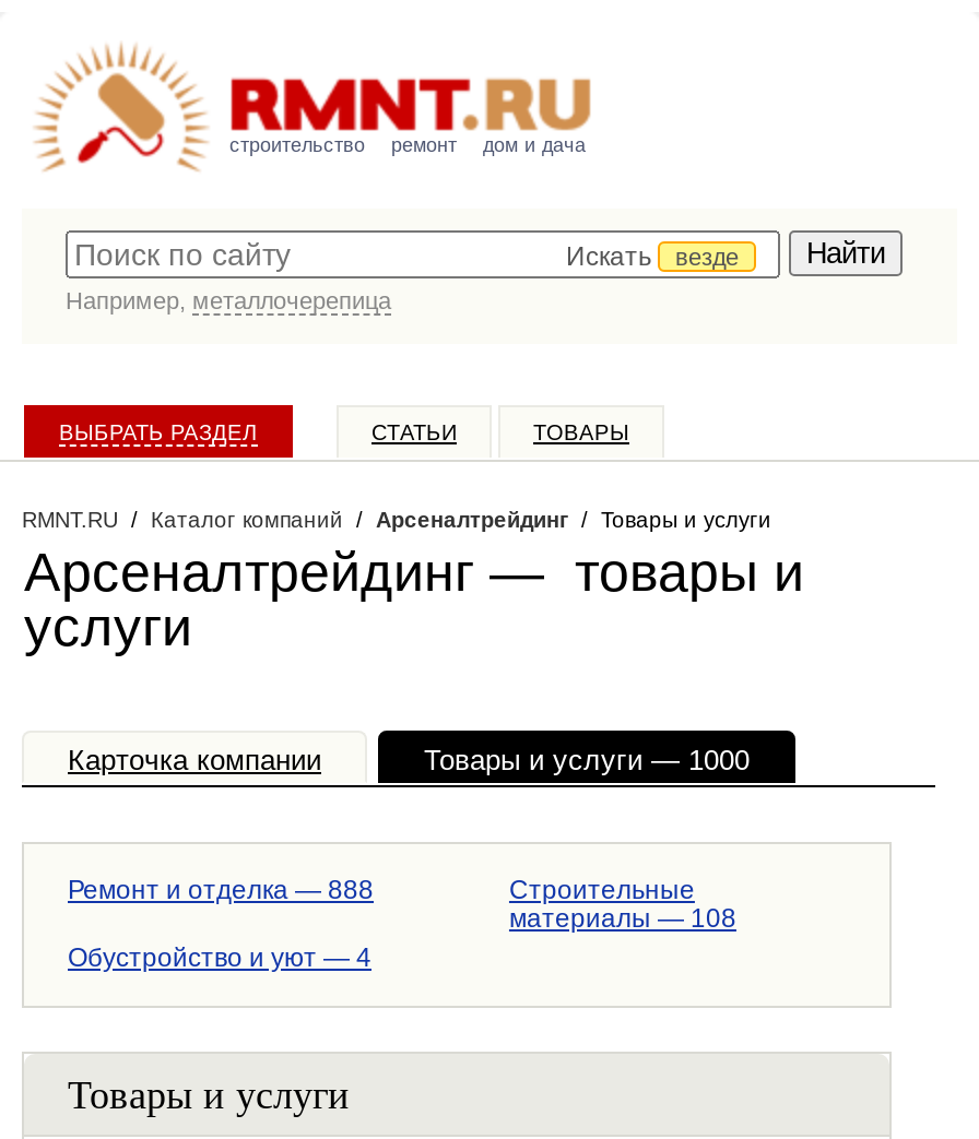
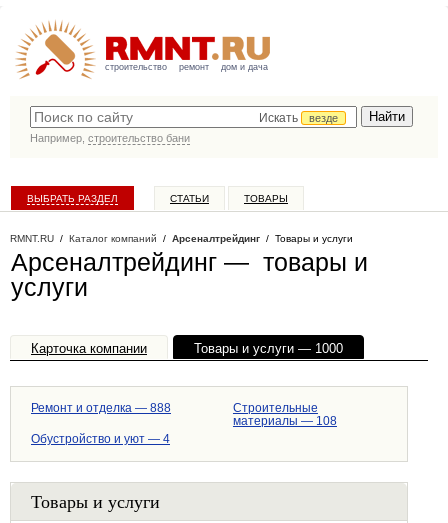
[66,287,391,313] Например, металлочерепица -> [30,132,190,144] Например, строительство бани

